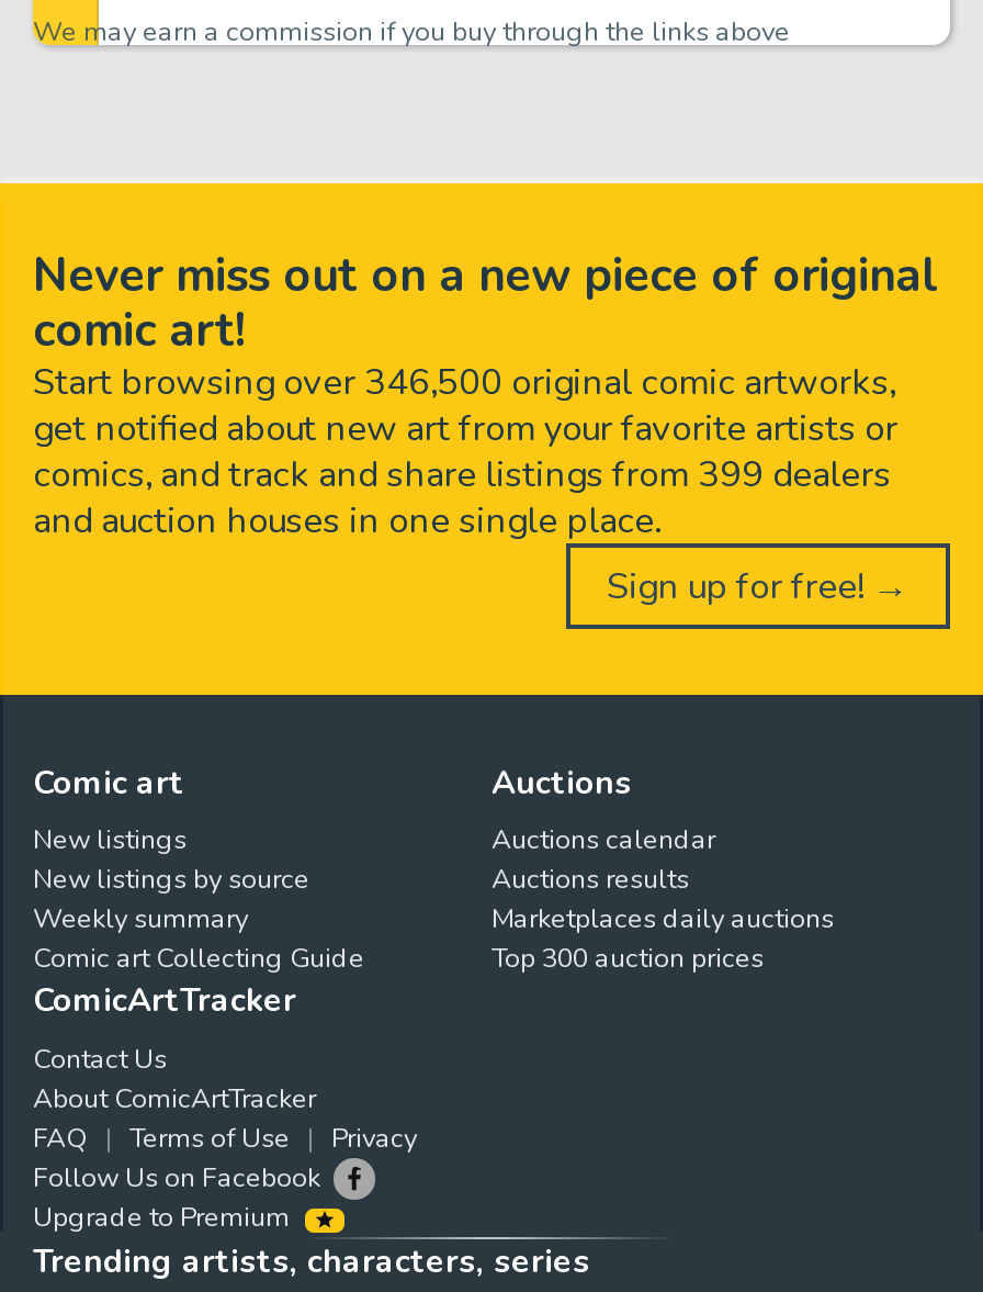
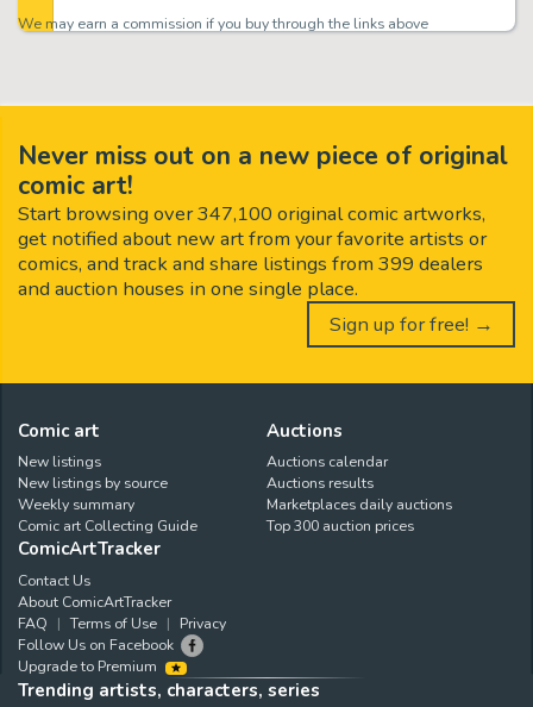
[33,357,895,408] Start browsing over 346,500 original comic artworks, -> [18,200,485,228] Start browsing over 347,100 original comic artworks,

